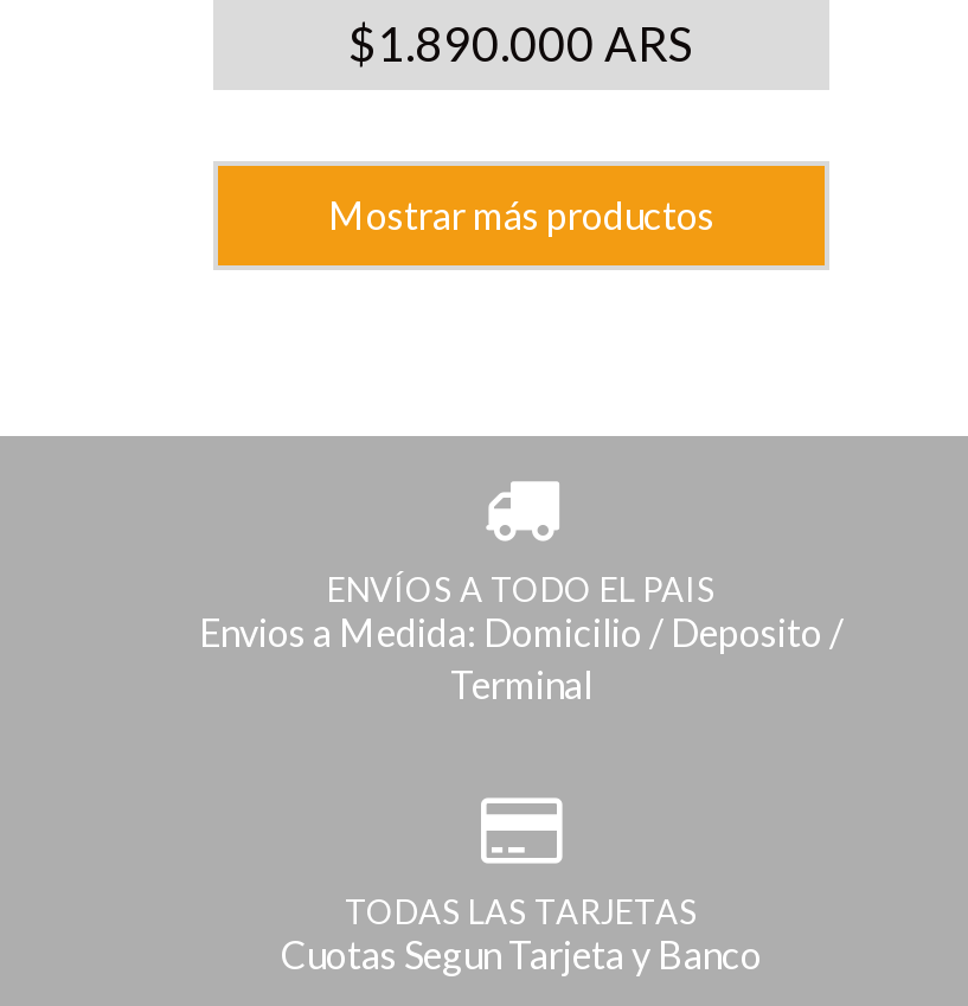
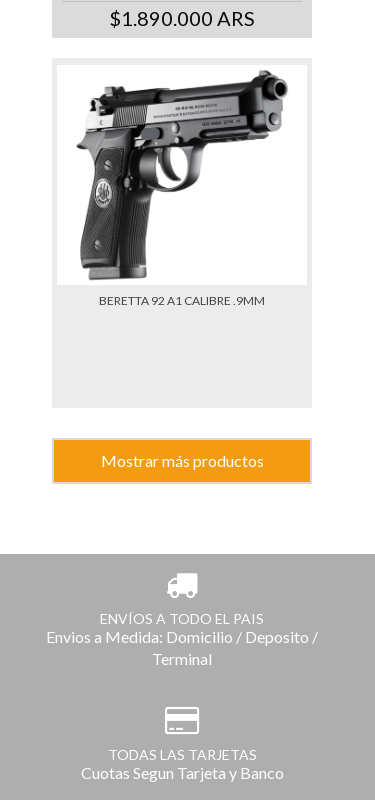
none -> [57,69,307,308] [image] | BERETTA 92 A1 CALIBRE .9MM

